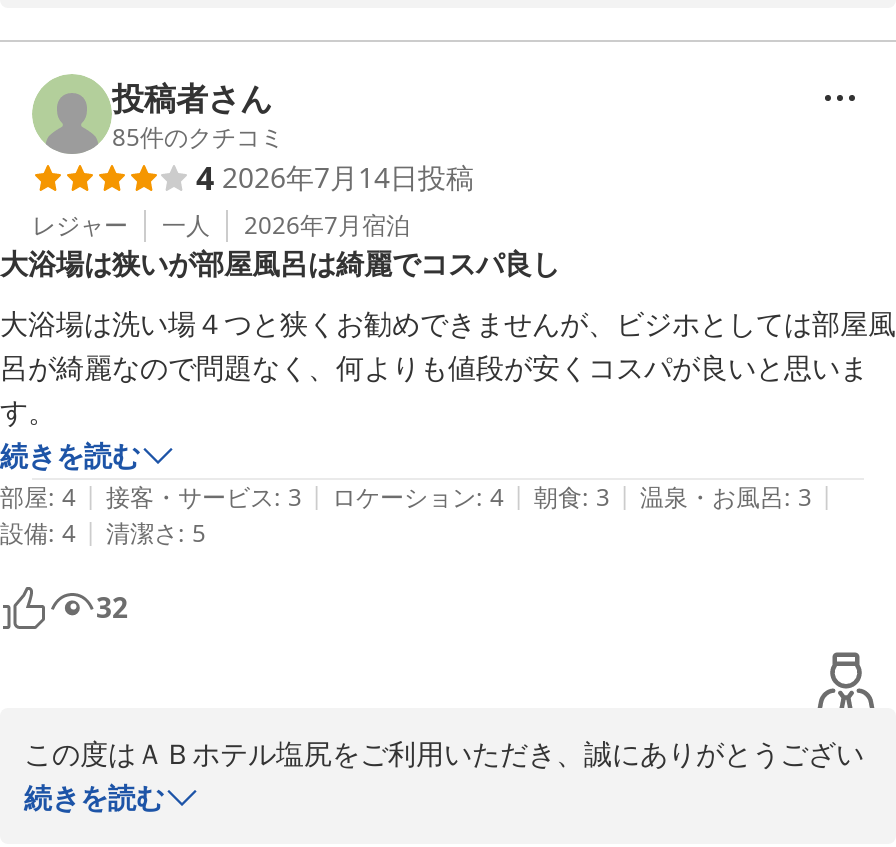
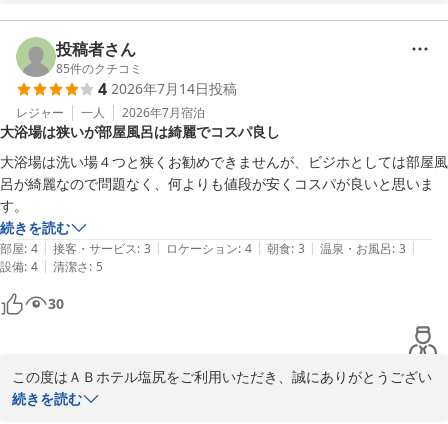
[96,588,128,626] 32 -> [48,294,64,313] 30

